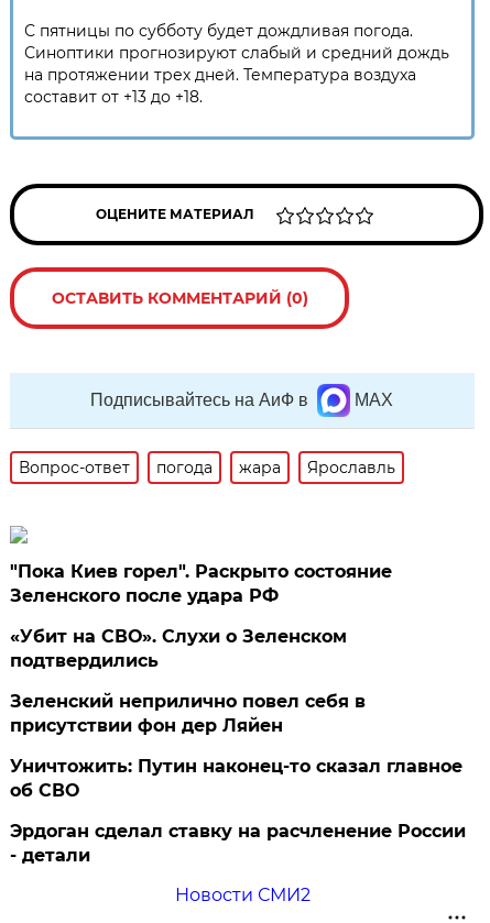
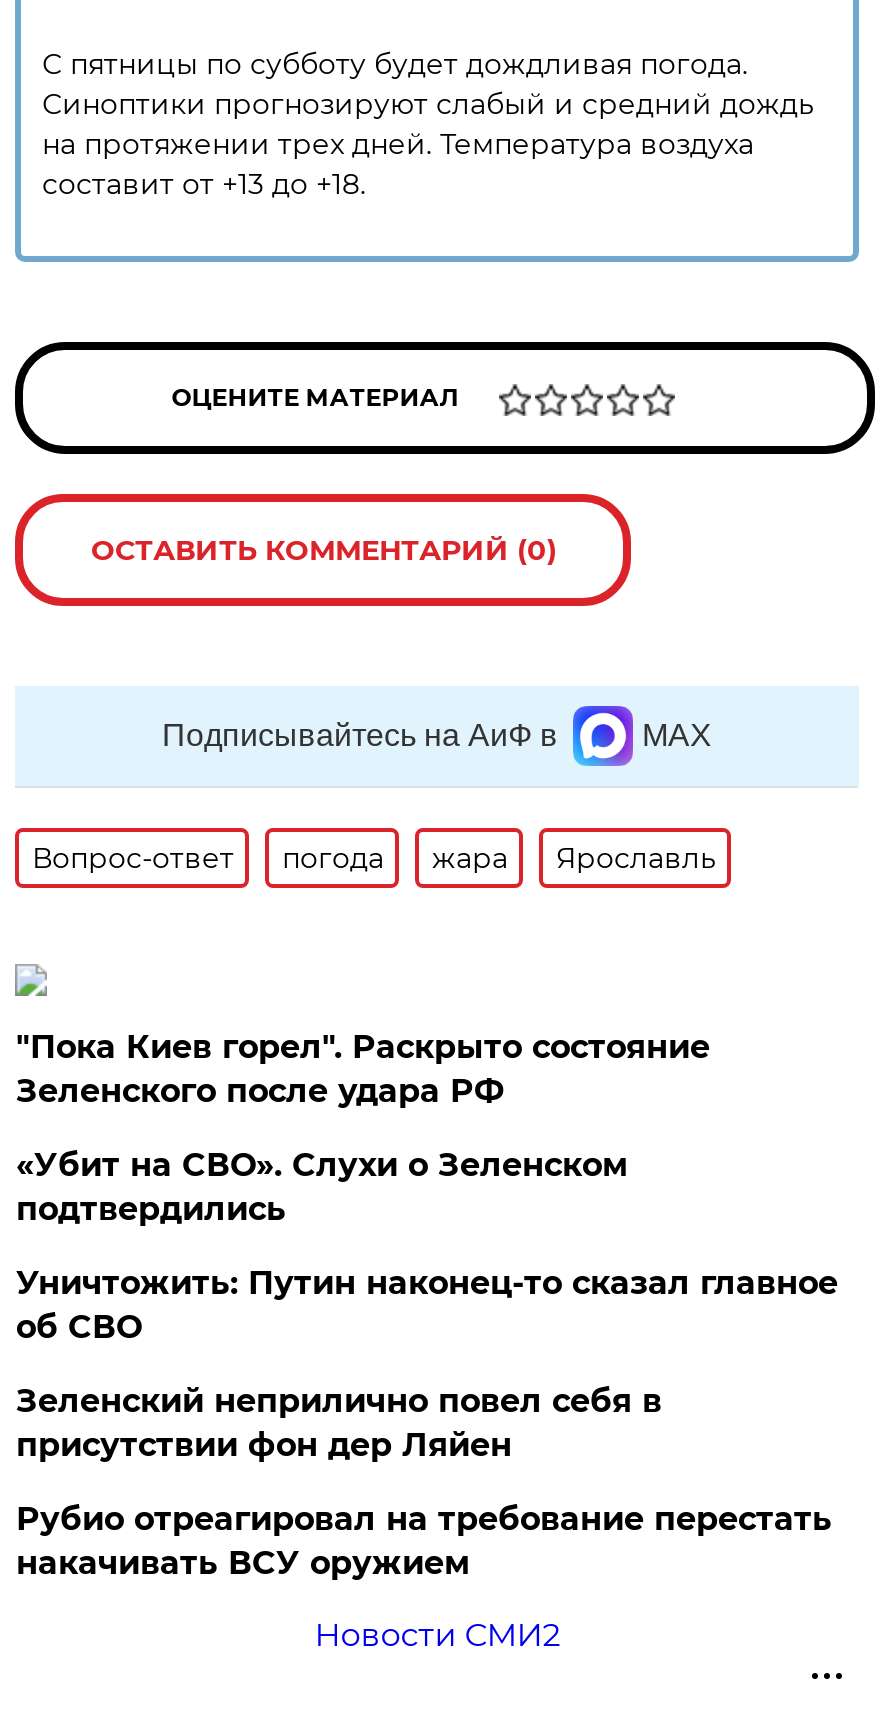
moved [10,691,366,736] -> [16,1382,662,1464]: Зеленский неприлично повел cебя в | присутствии фон дер Ляйен
moved [10,756,463,801] -> [16,1264,838,1346]: Уничтожить: Путин наконец-то сказал главное | об СВО
[10,821,466,866] Эрдоган сделал ставку на расчленение России | - детали -> [16,1500,832,1582] Рубио отреагировал на требование перестать | накачивать ВСУ оружием

